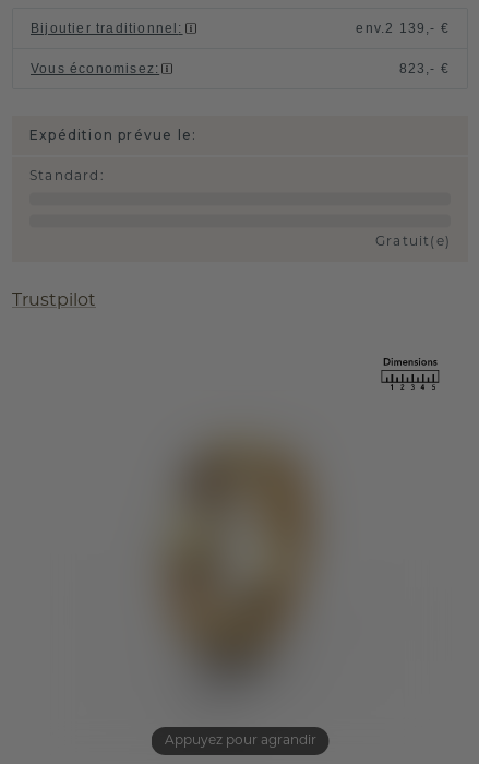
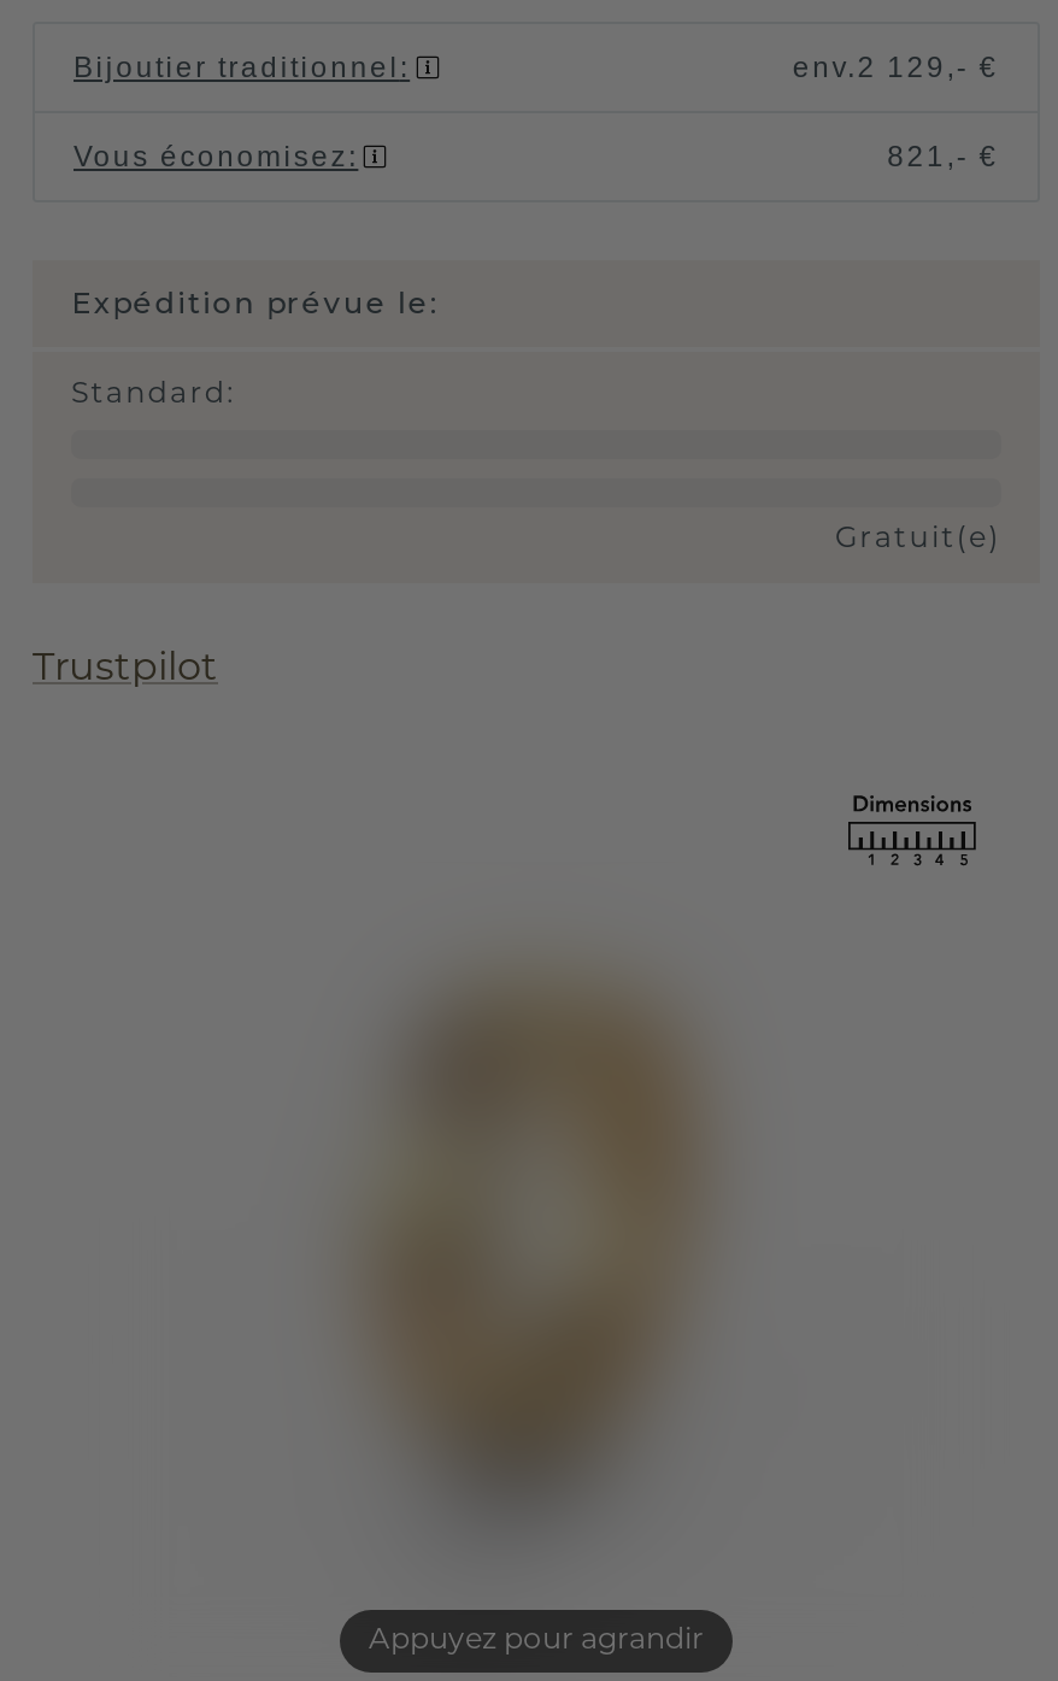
[356,21,450,36] env. 2 139,- € -> [793,51,999,84] env. 2 129,- €
[399,61,450,76] 823,- € -> [887,140,999,174] 821,- €

